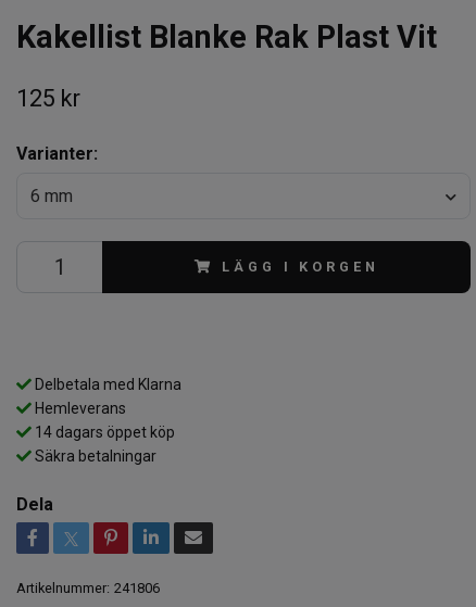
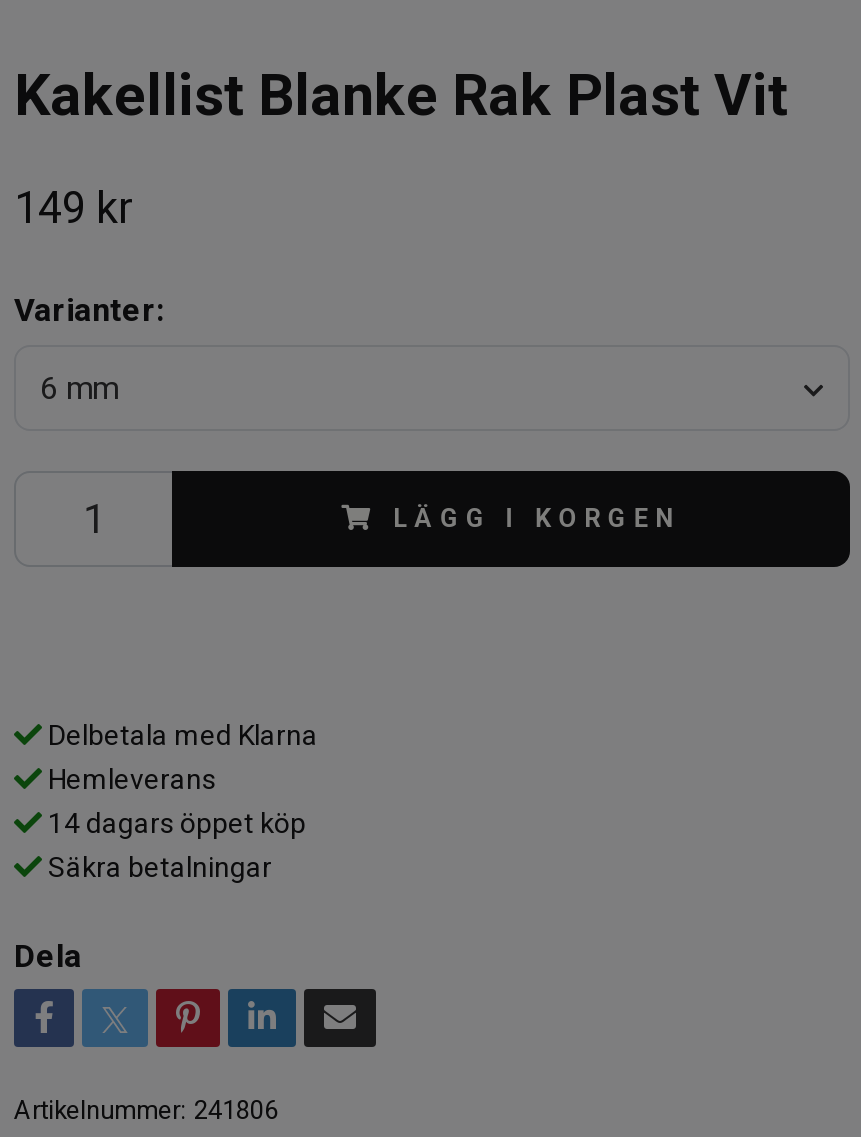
[16,85,80,112] 125 kr -> [14,183,132,233] 149 kr

